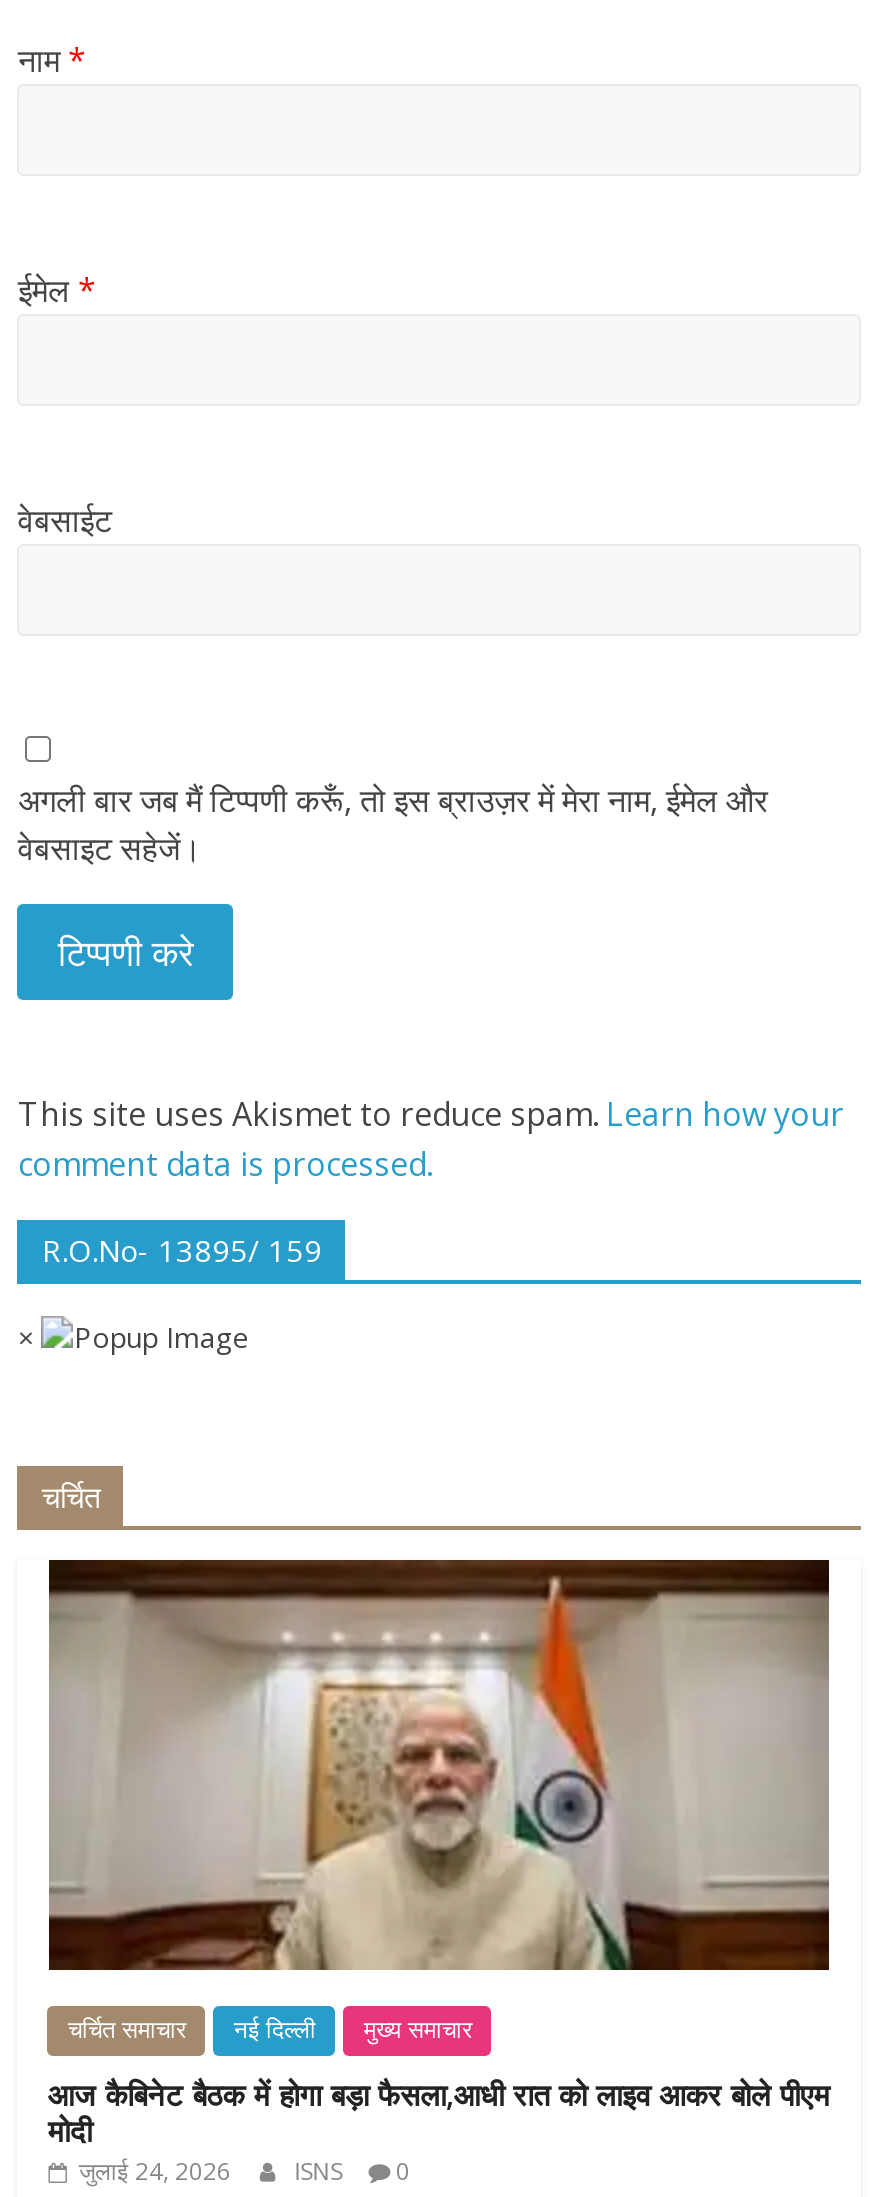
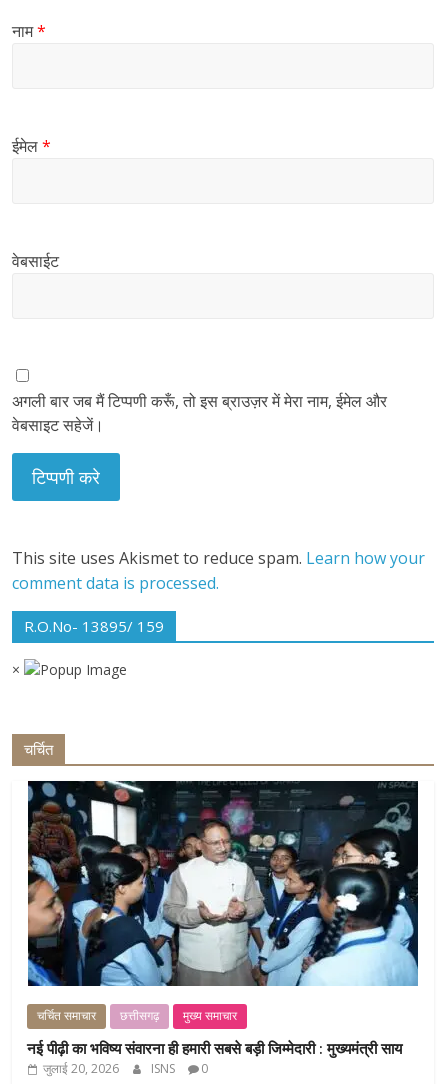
[47,1558,831,2043] [image] | नई दिल्ली -> [27,780,419,1023] [image] | छत्तीसगढ़
[48,2073,830,2187] आज कैबिनेट बैठक में होगा बड़ा फैसला,आधी रात को लाइव आकर बोले पीएम | मोदी | जुलाई 24, 2026 -> [27,1038,402,1077] नई पीढ़ी का भविष्य संवारना ही हमारी सबसे बड़ी जिम्मेदारी : मुख्यमंत्री साय | जुलाई 20, 2026

